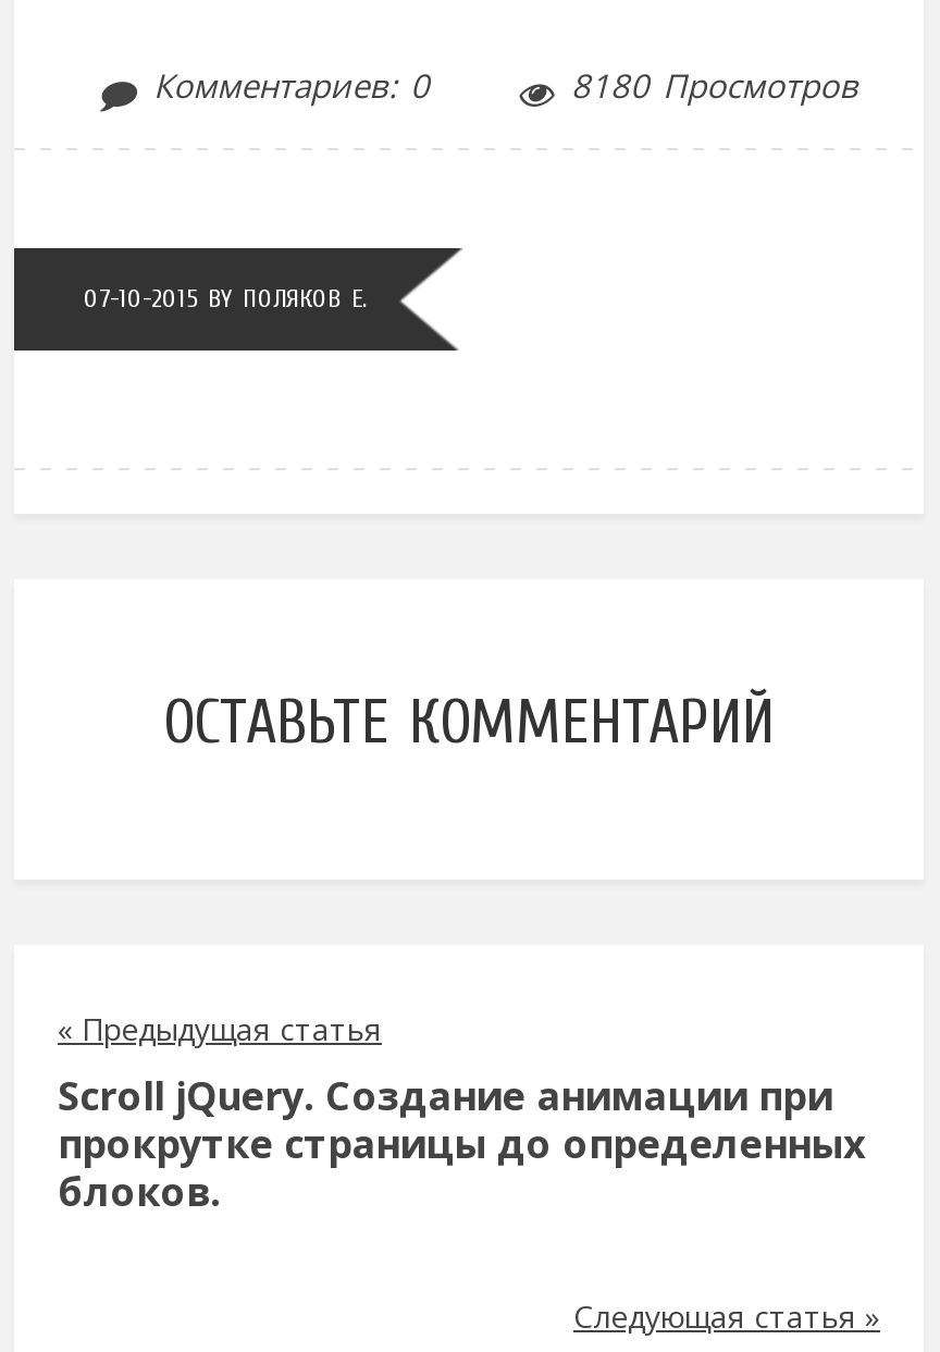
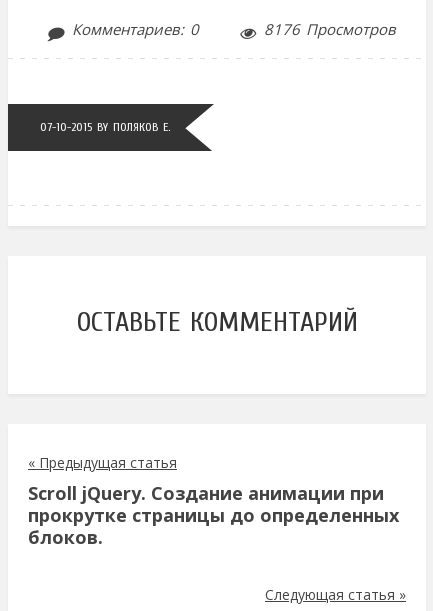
[571,64,858,107] 8180 Просмотров -> [264,19,396,39] 8176 Просмотров

